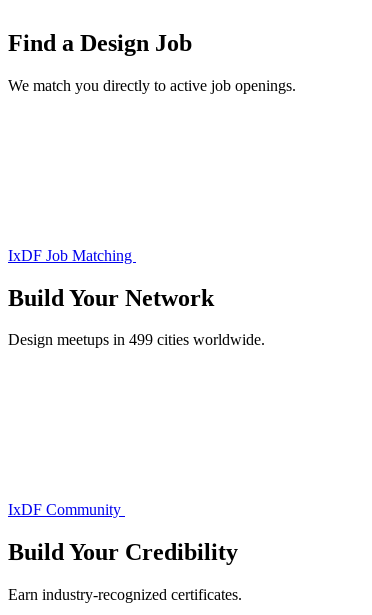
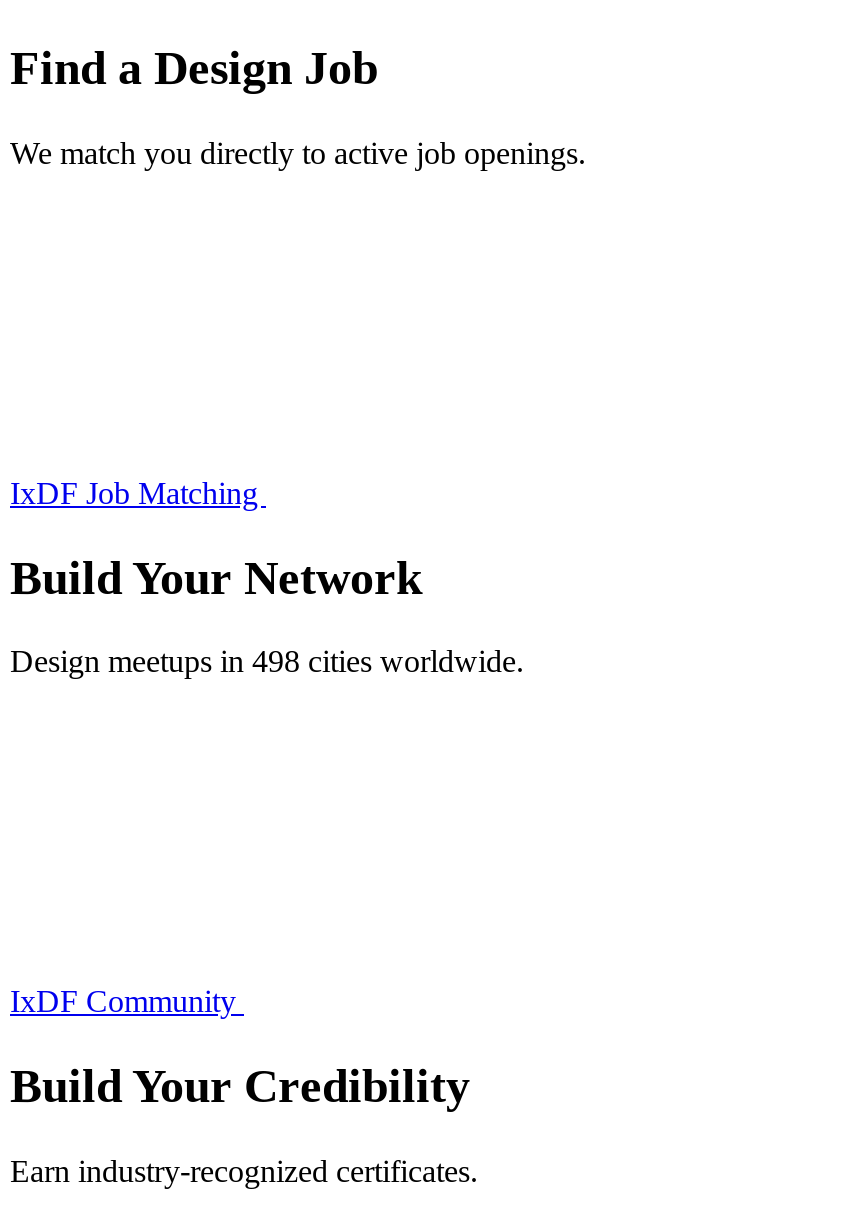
[8,331,265,348] Design meetups in 499 cities worldwide. -> [10,645,524,679] Design meetups in 498 cities worldwide.

